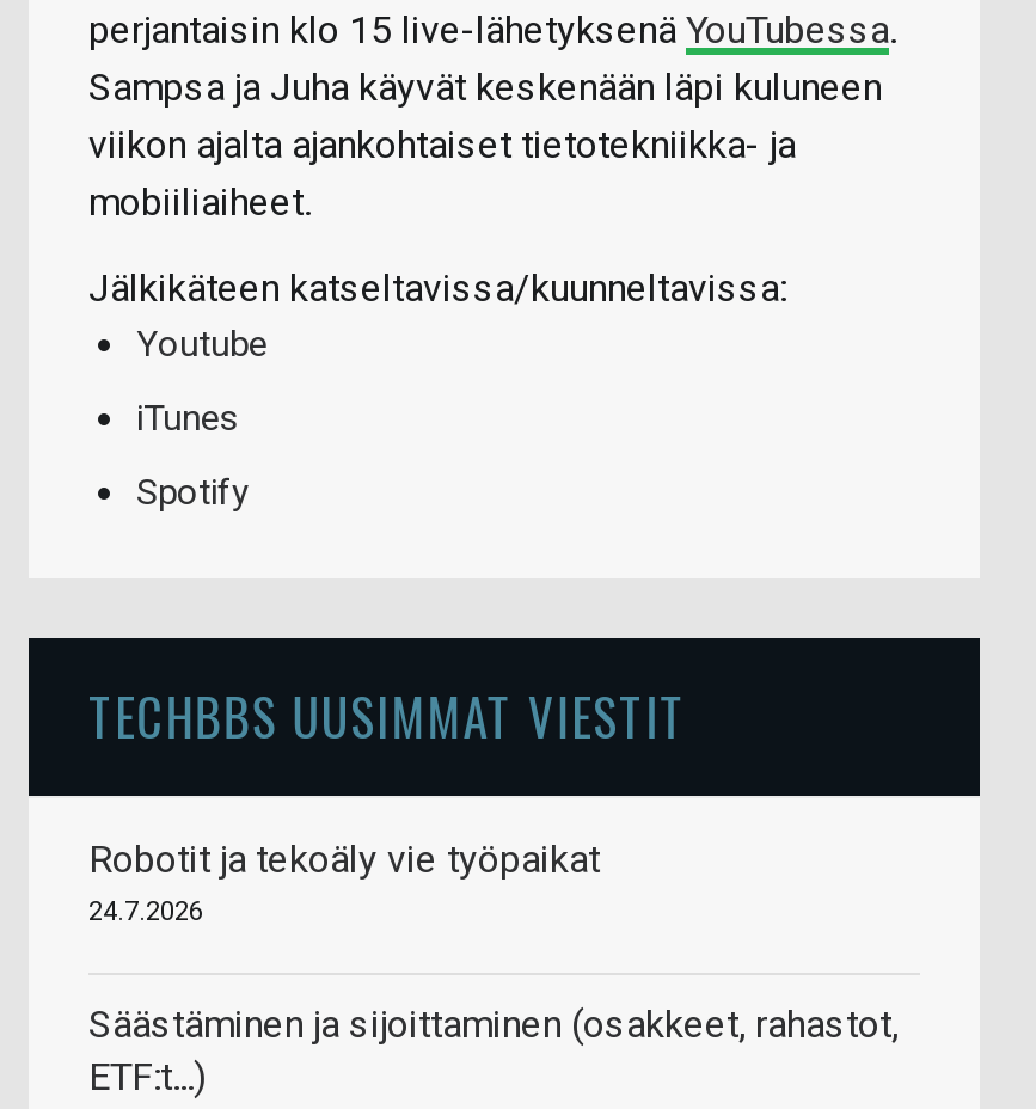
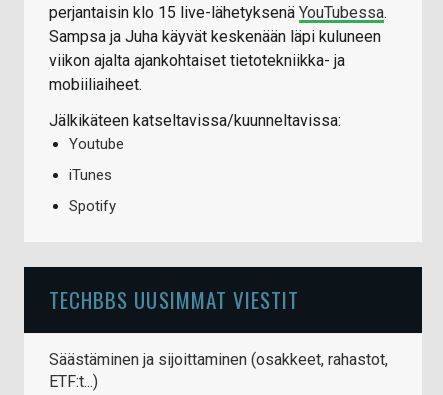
[88,837,600,928] Robotit ja tekoäly vie työpaikat | 24.7.2026 -> none

